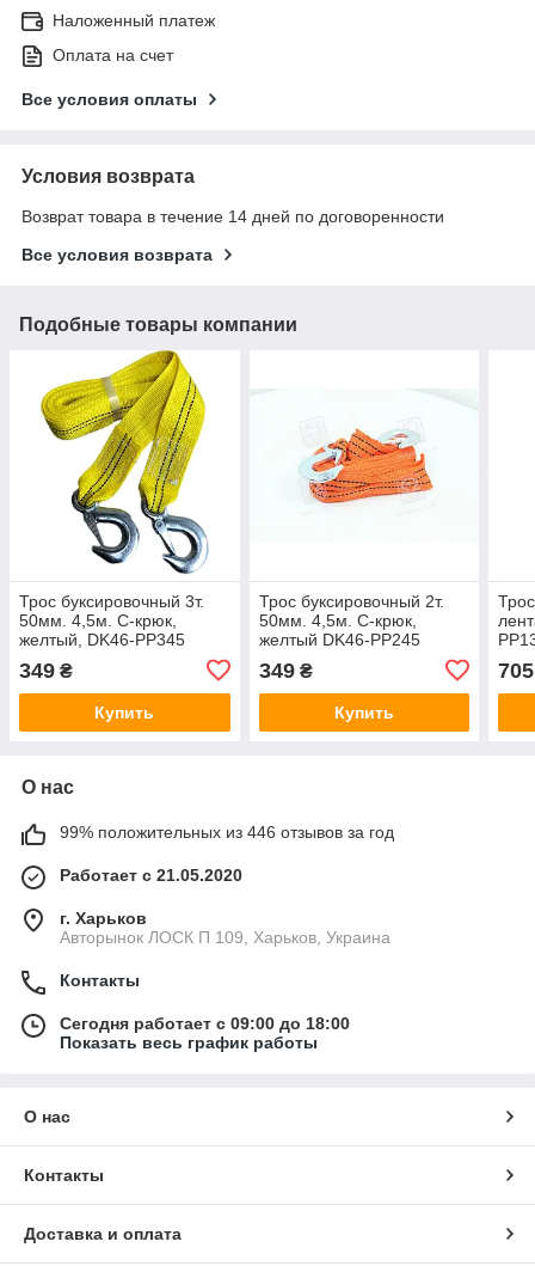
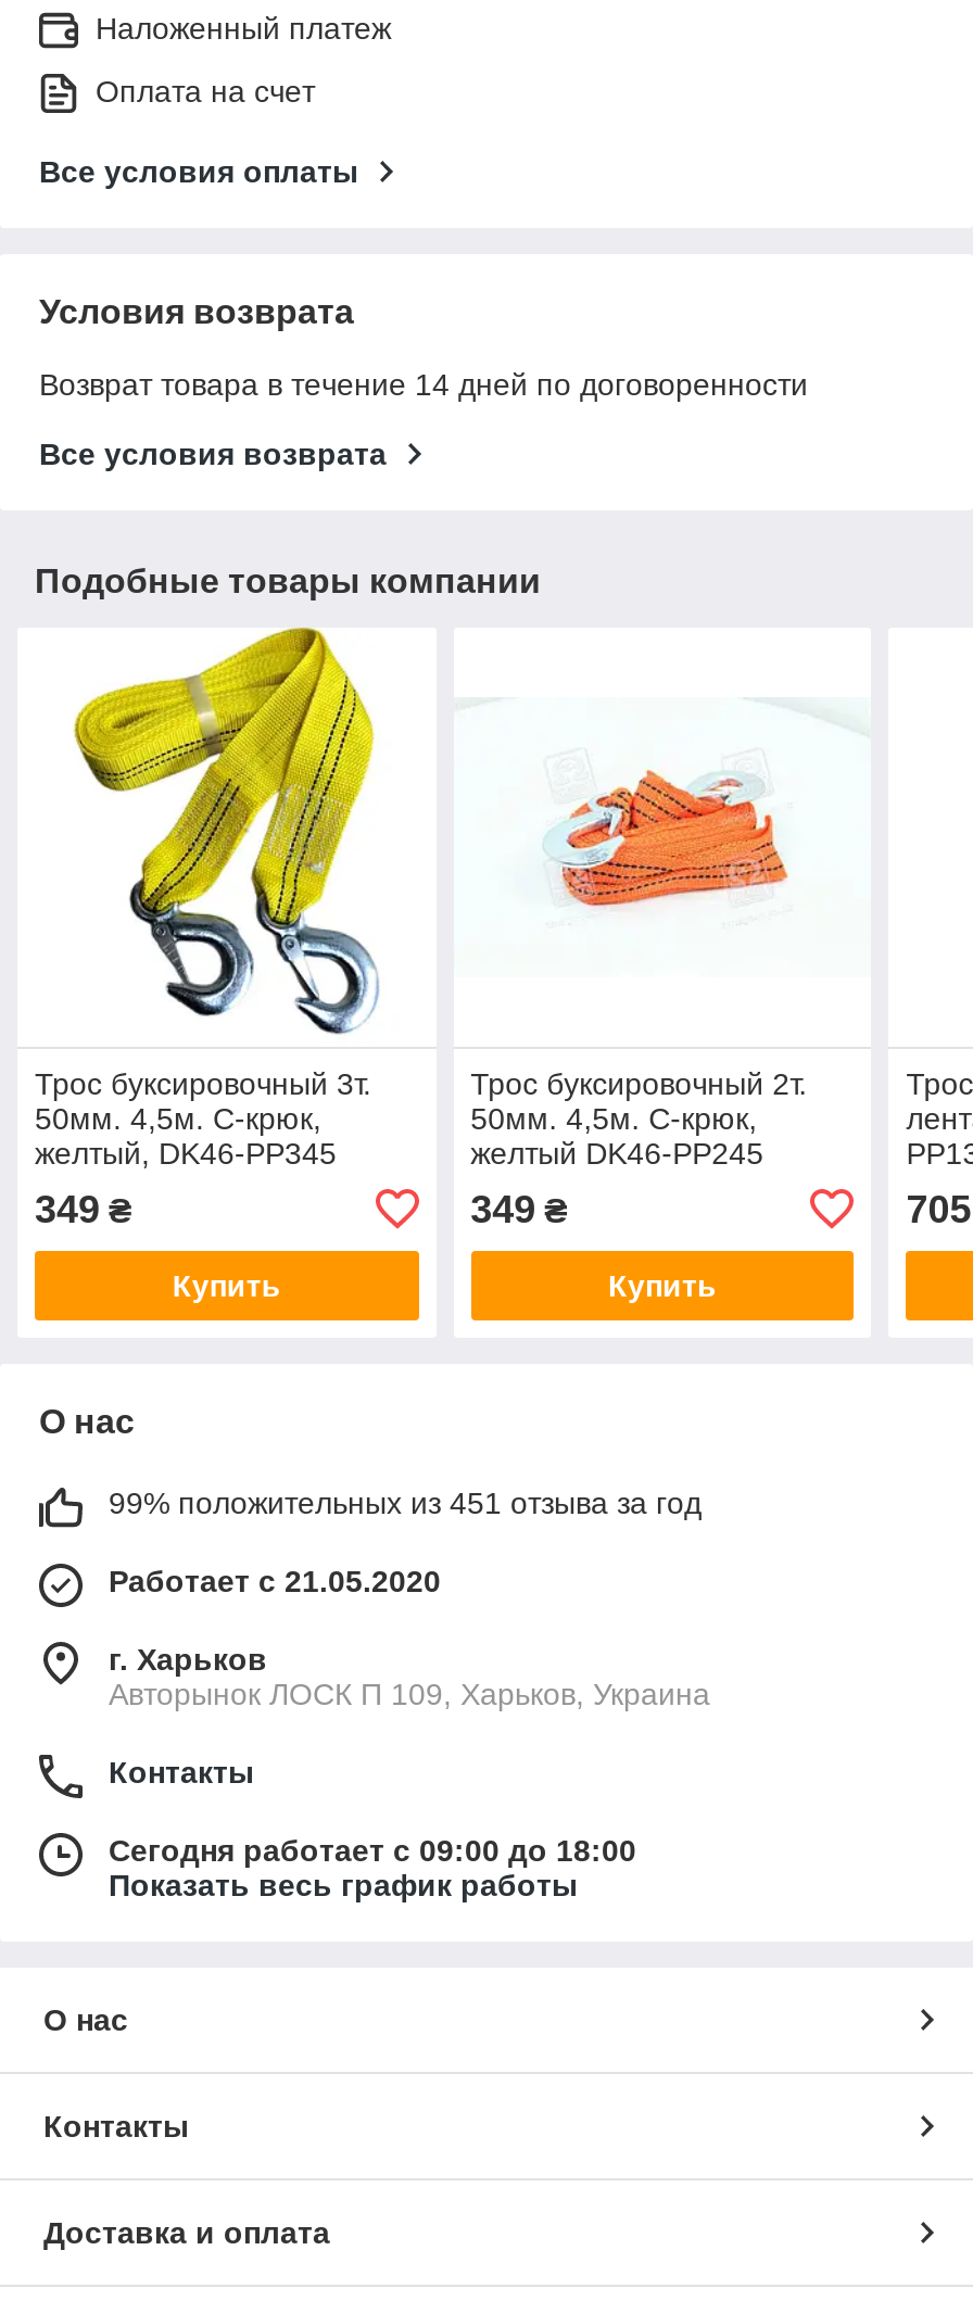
[60,822,394,841] 99% положительных из 446 отзывов за год -> [109,1485,702,1520] 99% положительных из 451 отзыва за год

